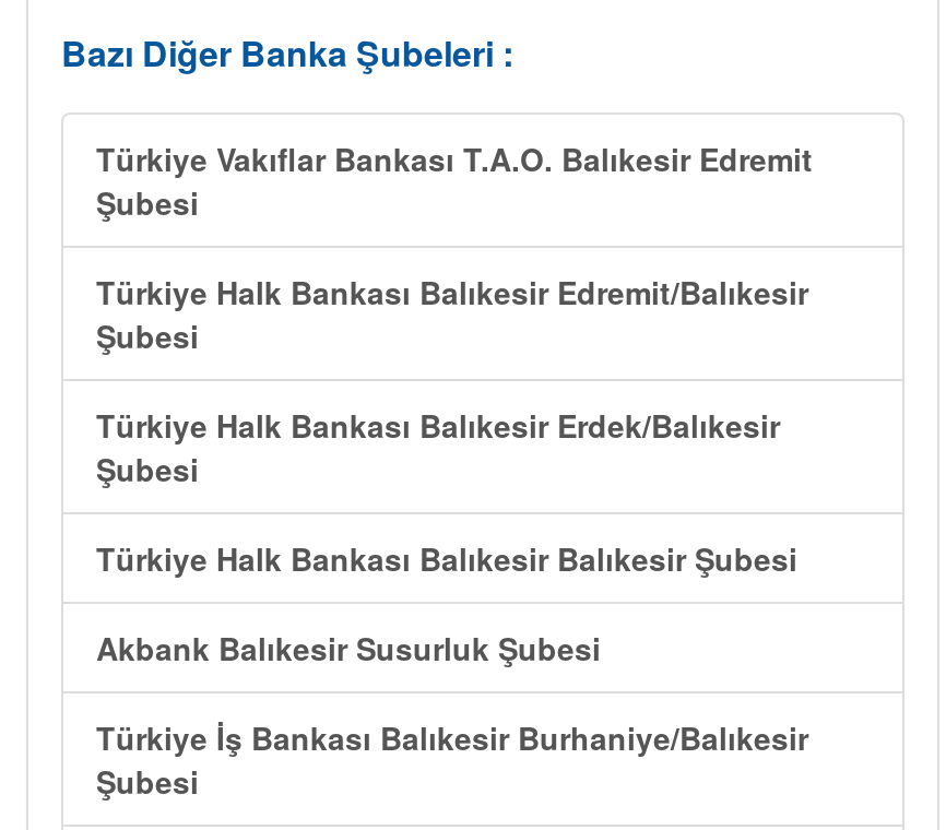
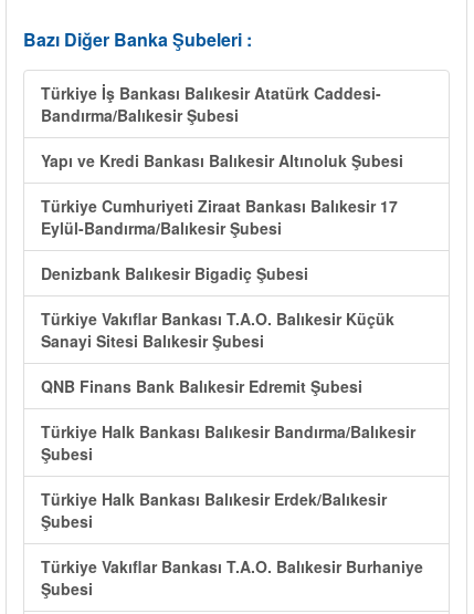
[96,137,813,313] Türkiye Vakıflar Bankası T.A.O. Balıkesir Edremit | Şubesi | Türkiye Halk Bankası Balıkesir Edremit/Balıkesir -> [41,82,415,443] Türkiye İş Bankası Balıkesir Atatürk Caddesi- | Bandırma/Balıkesir Şubesi | Yapı ve Kredi Bankası Balıkesir Altınoluk Şubesi | Türkiye Cumhuriyeti Ziraat Bankası Balıkesir 17 | Eylül-Bandırma/Balıkesir Şubesi | Denizbank Balıkesir Bigadiç Şubesi | Türkiye Vakıflar Bankası T.A.O. Balıkesir Küçük | Sanayi Sitesi Balıkesir Şubesi | QNB Finans Bank Balıkesir Edremit Şubesi | Türkiye Halk Bankası Balıkesir Bandırma/Balıkesir
moved [96,313,780,490] -> [41,443,387,532]: Şubesi | Türkiye Halk Bankası Balıkesir Erdek/Balıkesir | Şubesi
[96,536,808,759] Türkiye Halk Bankası Balıkesir Balıkesir Şubesi | Akbank Balıkesir Susurluk Şubesi | Türkiye İş Bankası Balıkesir Burhaniye/Balıkesir -> [41,555,423,577] Türkiye Vakıflar Bankası T.A.O. Balıkesir Burhaniye

